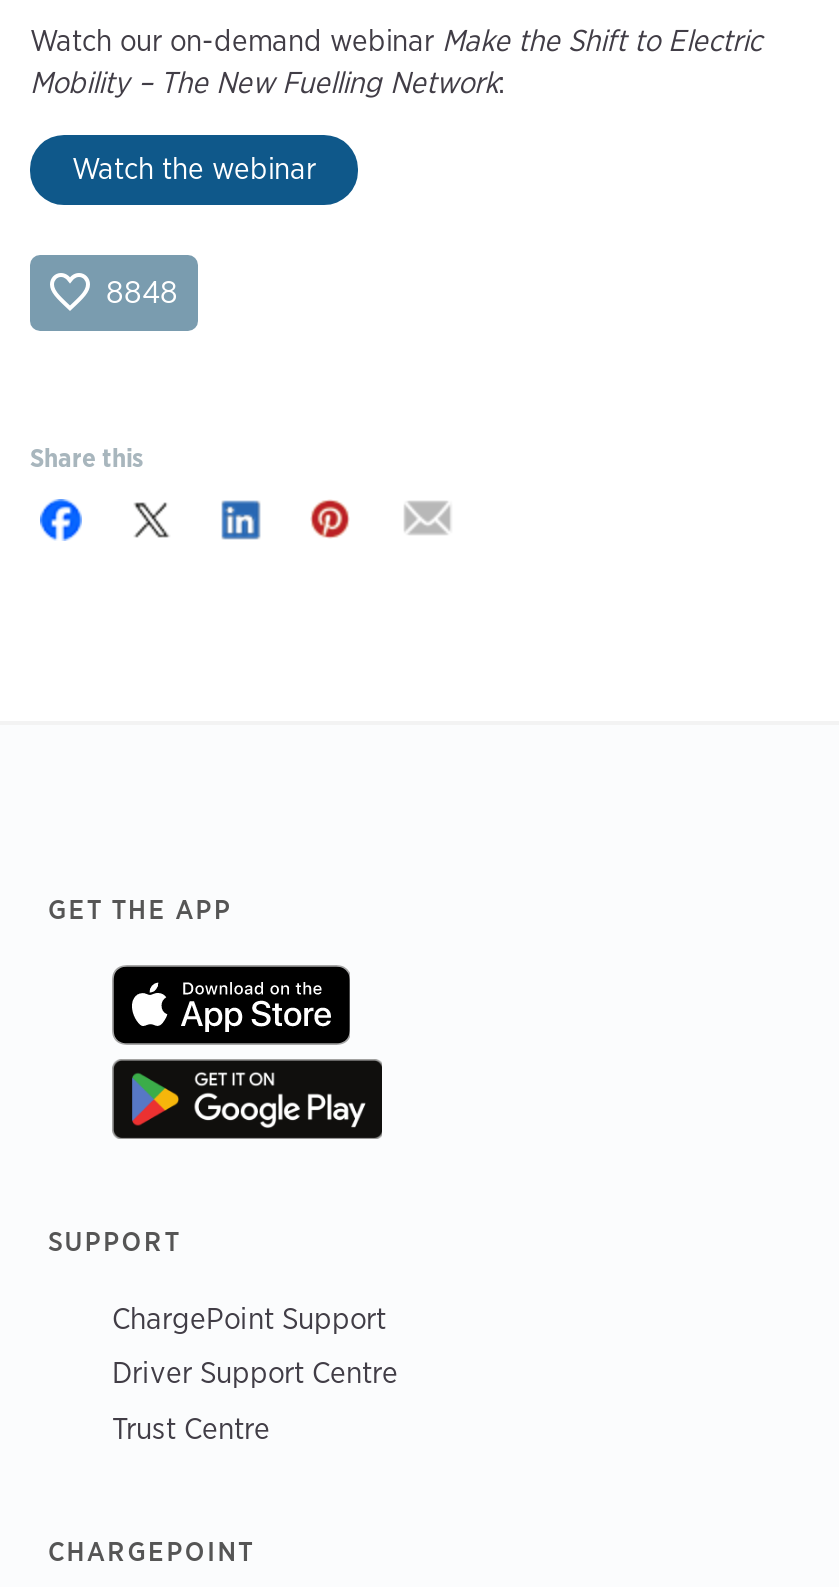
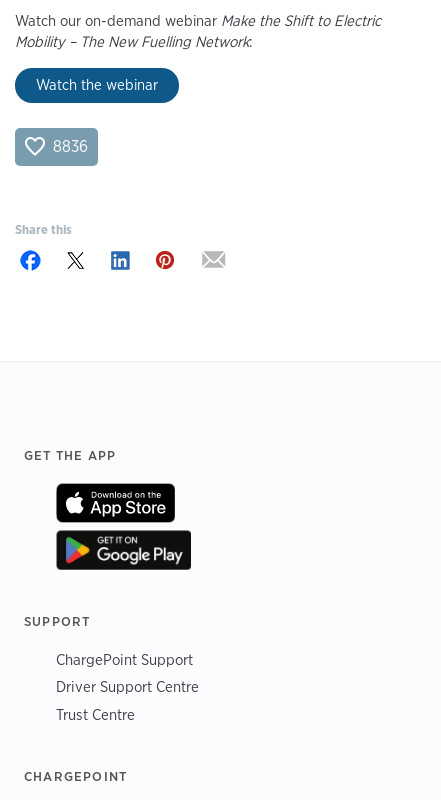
[106,273,178,311] 8848 -> [53,137,88,156] 8836

